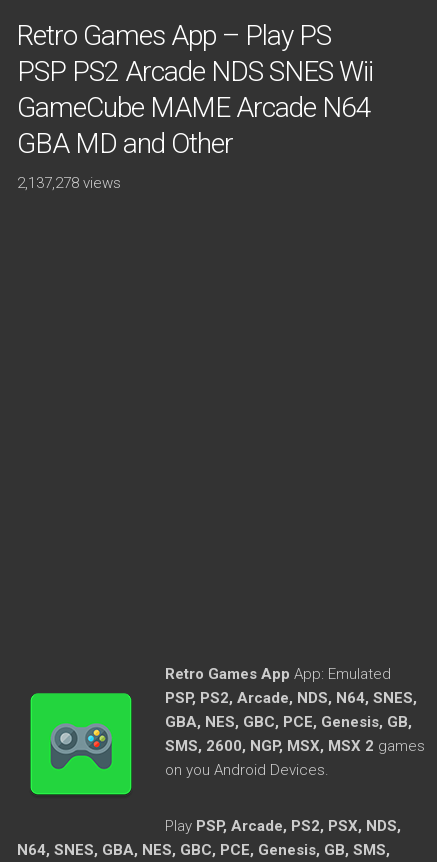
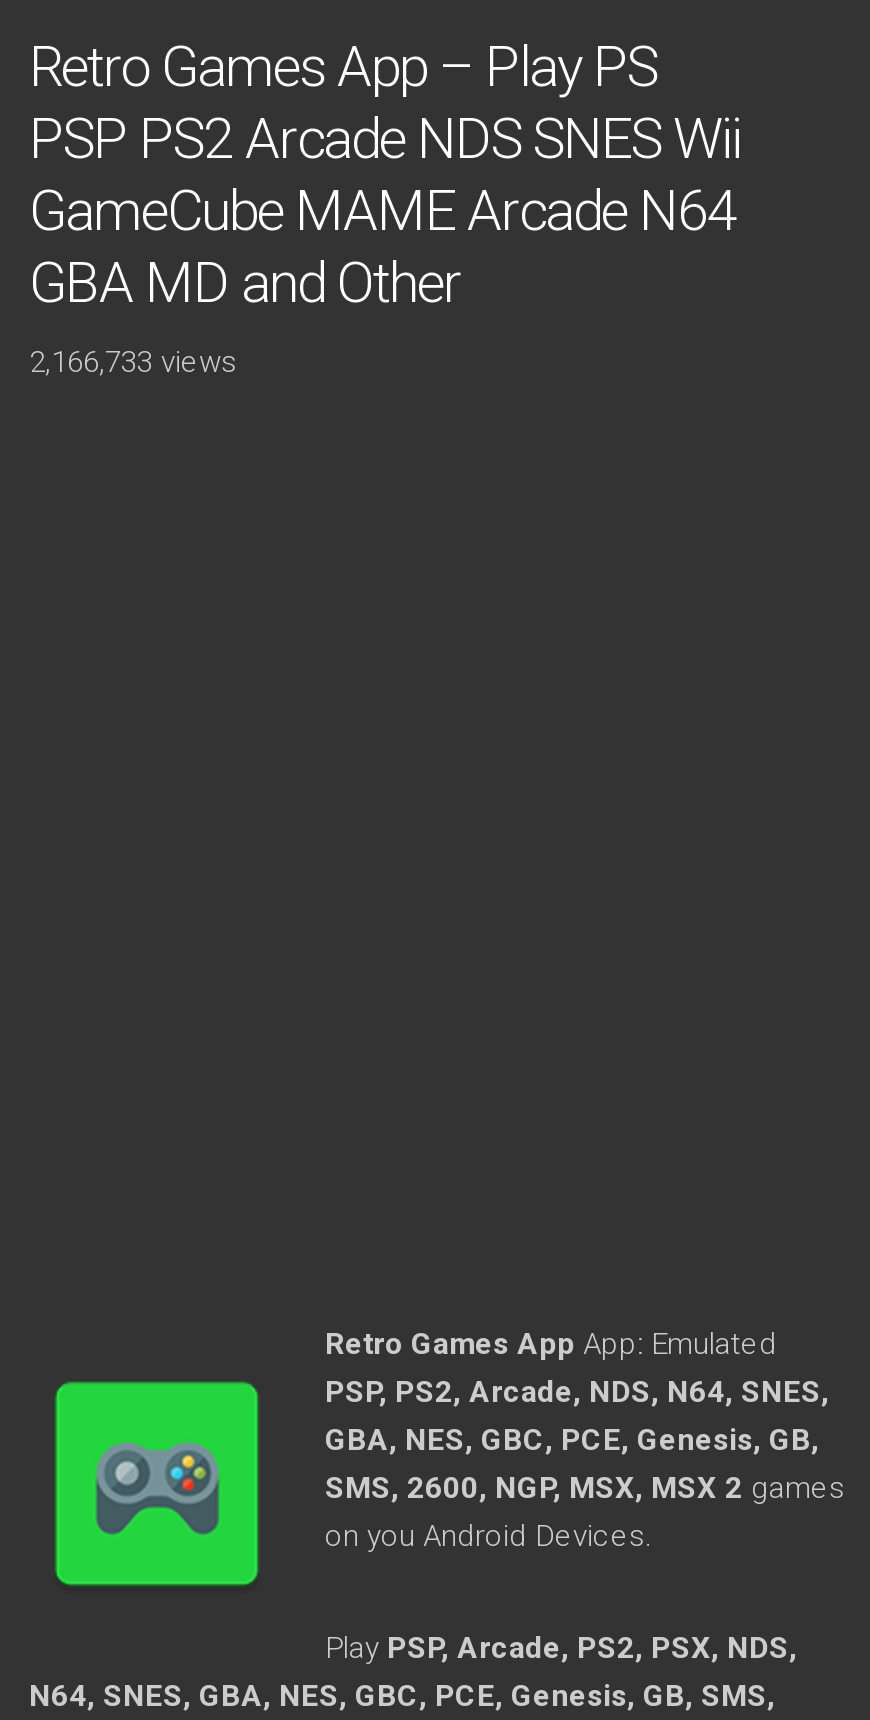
[17,174,121,192] 2,137,278 views -> [29,344,237,380] 2,166,733 views

